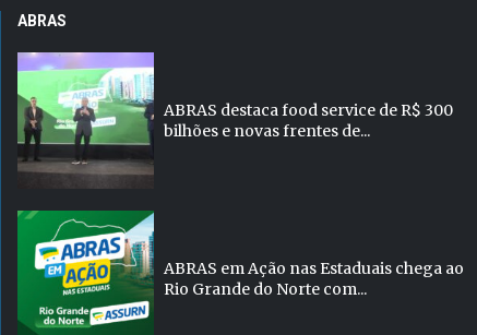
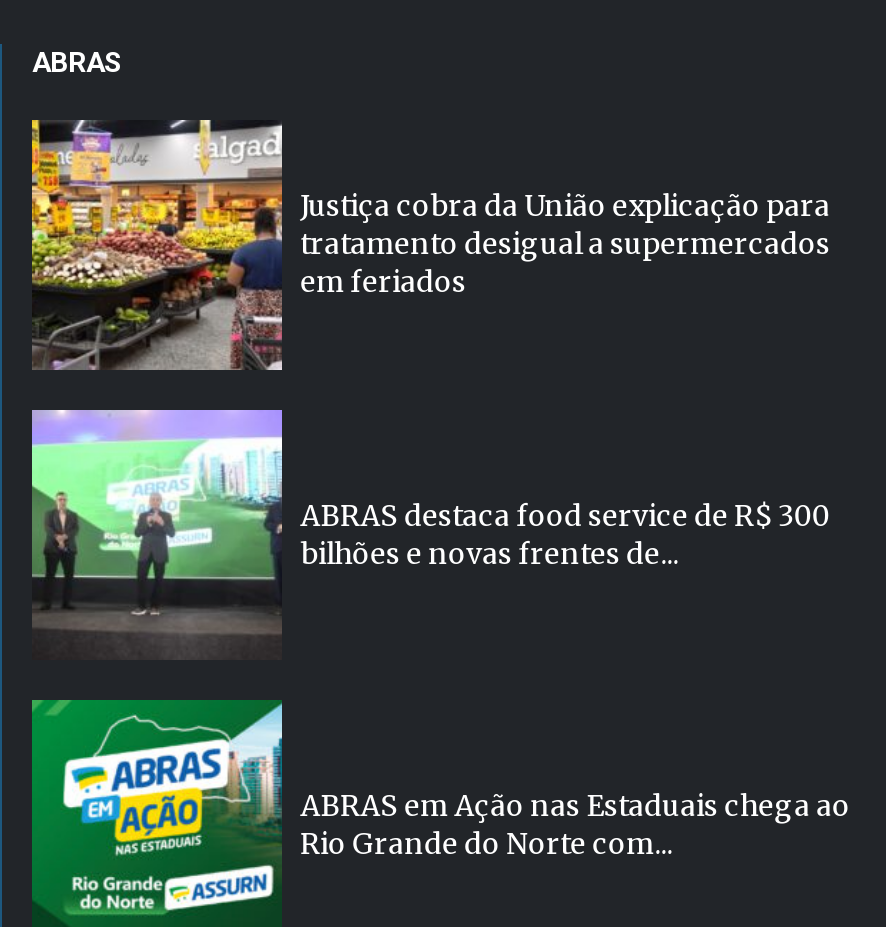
none -> [30,119,830,373] [image] | Justiça cobra da União explicação para | tratamento desigual a supermercados | em feriados

